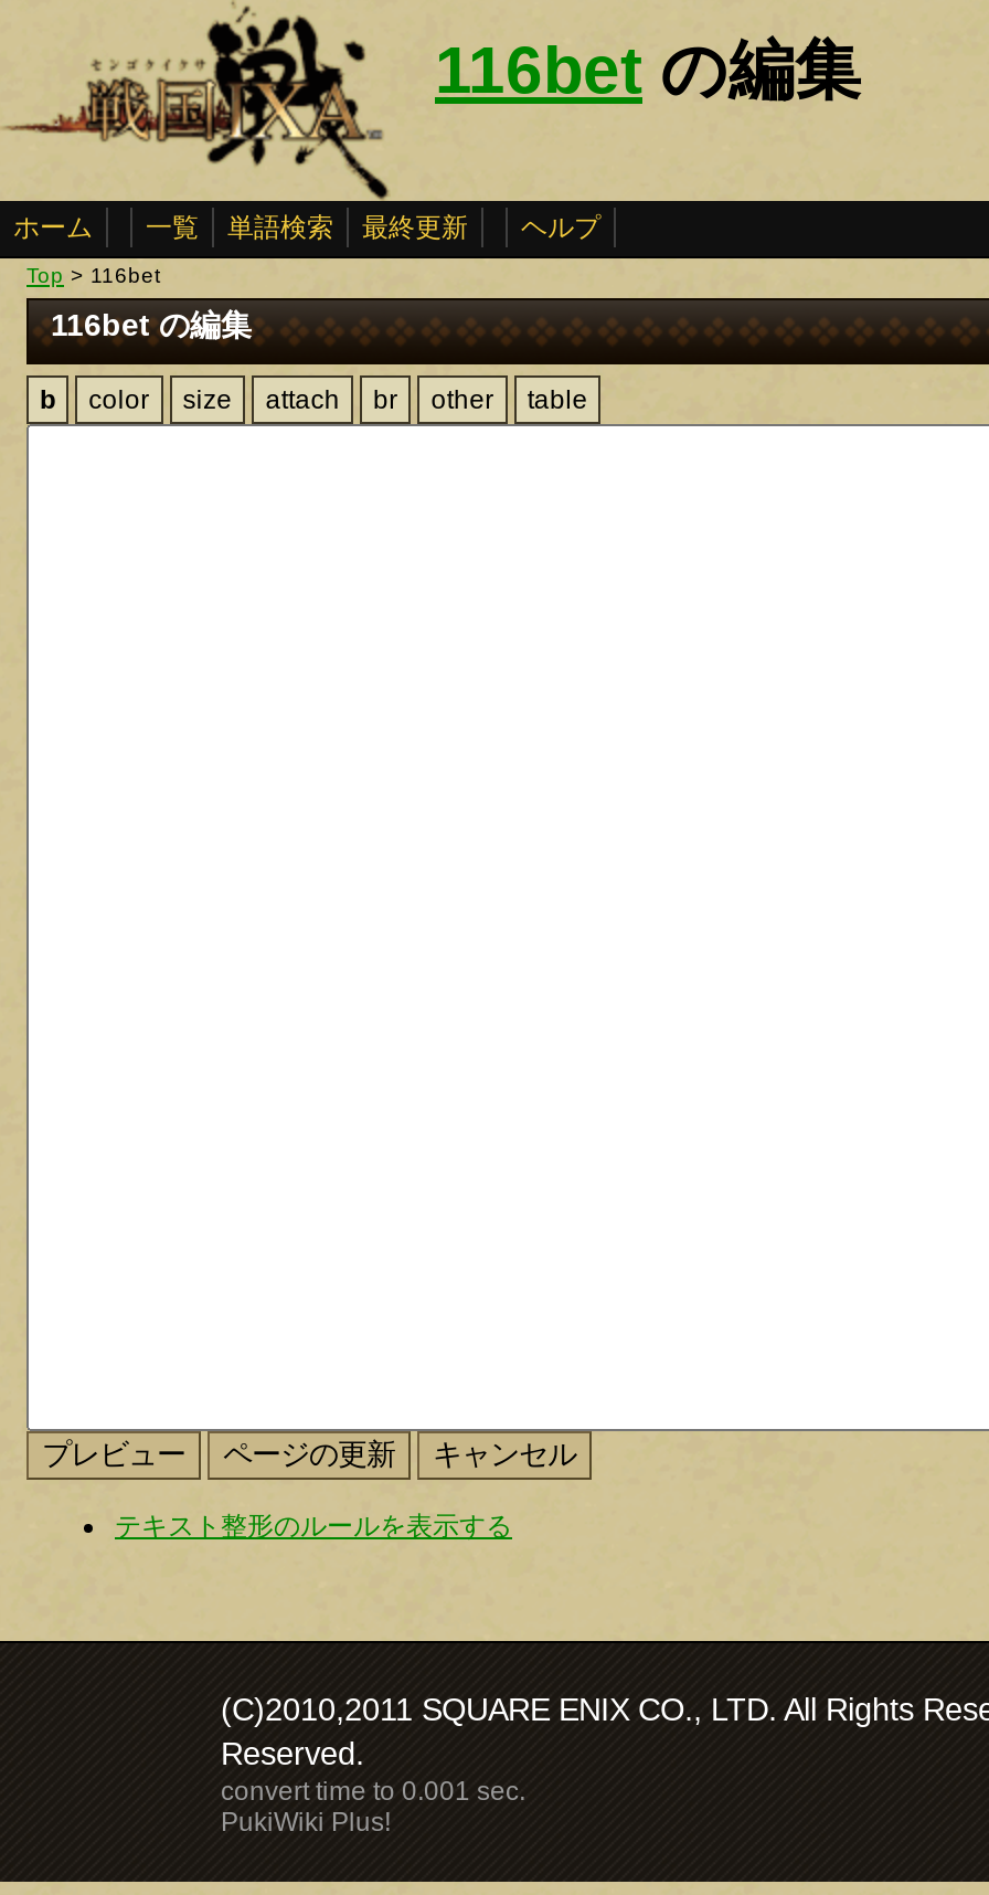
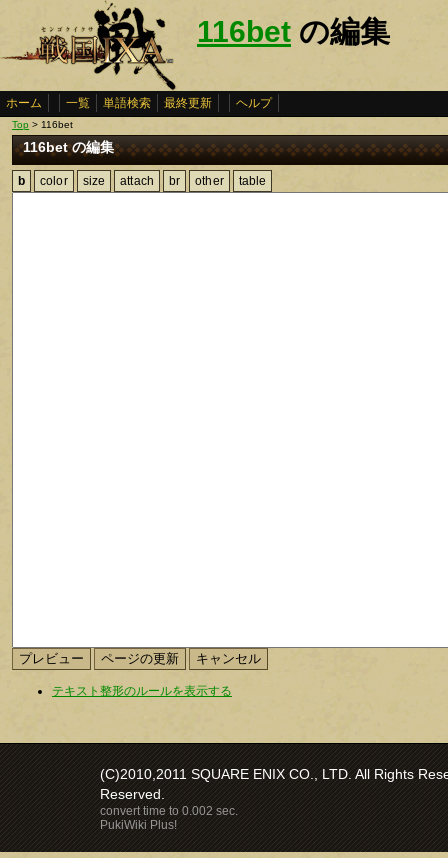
[221,1776,525,1807] convert time to 0.001 sec. -> [100,804,238,818] convert time to 0.002 sec.

